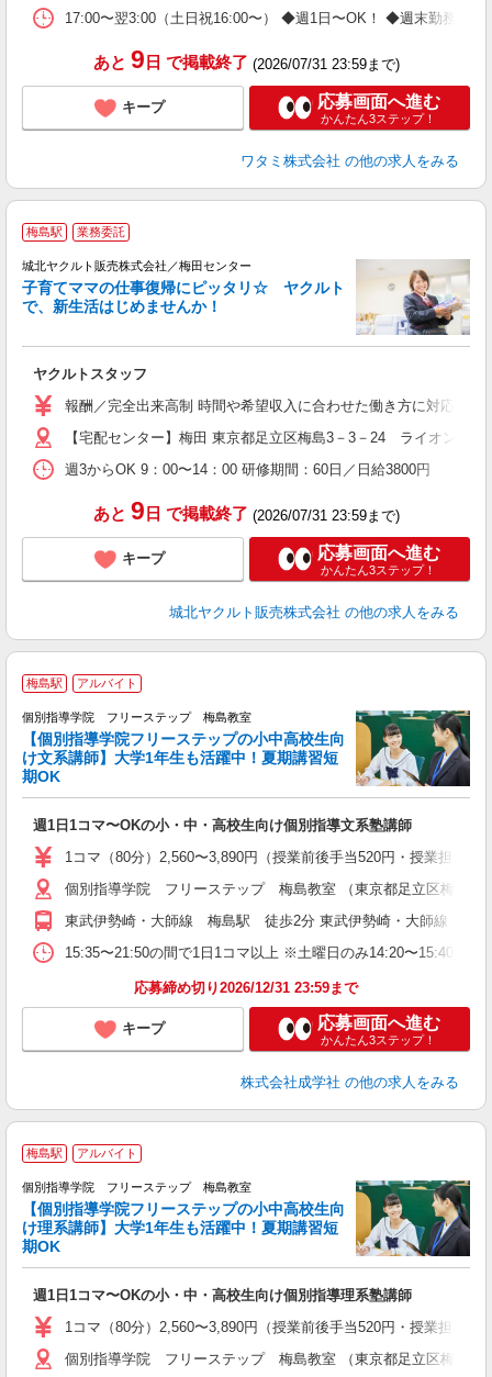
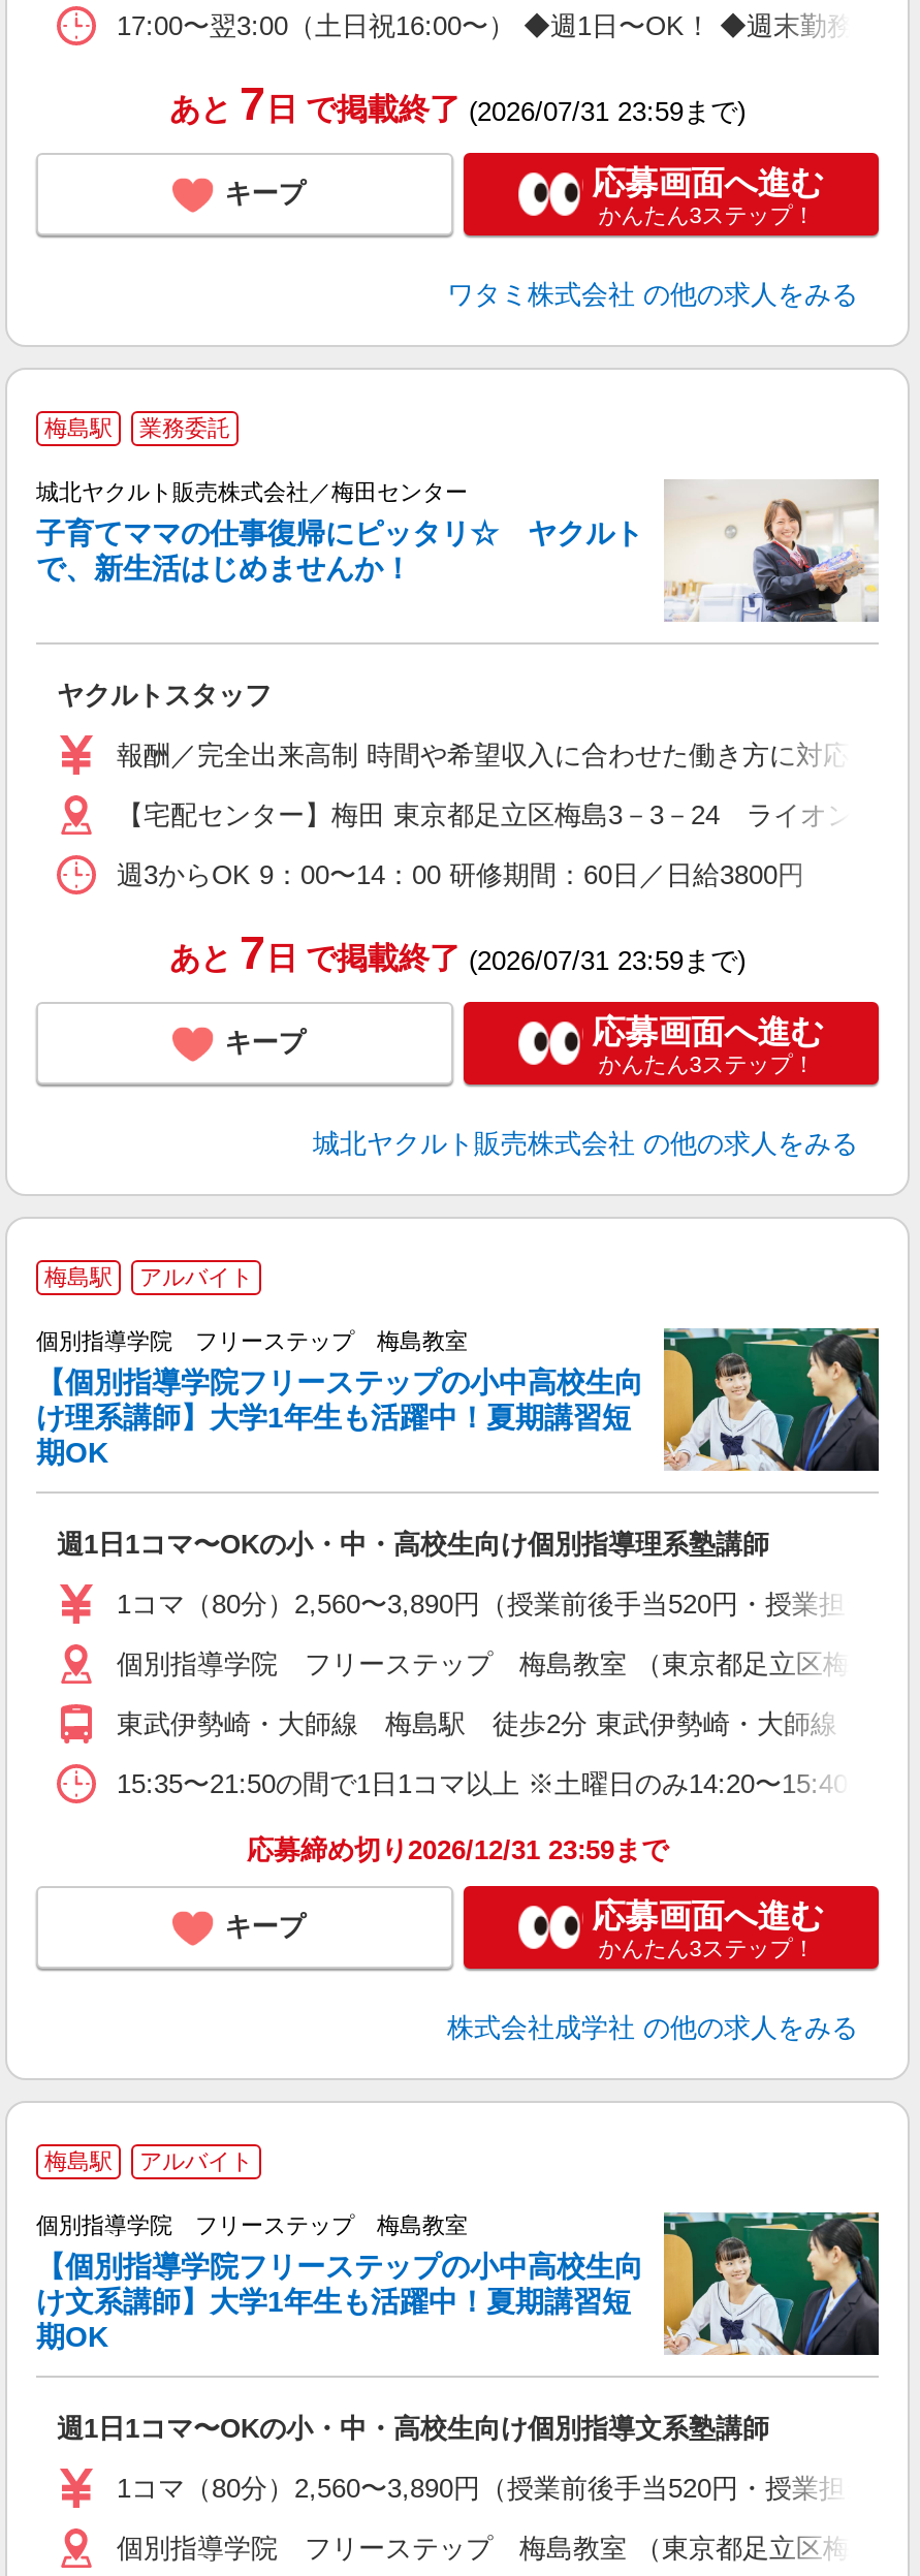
[93,46,399,74] あと 9日 で掲載終了(2026/07/31 23:59まで) -> [169,79,745,131] あと 7日 で掲載終了(2026/07/31 23:59まで)
[93,498,399,525] あと 9日 で掲載終了(2026/07/31 23:59まで) -> [169,928,745,980] あと 7日 で掲載終了(2026/07/31 23:59まで)
moved [22,749,338,767] -> [36,2285,631,2318]: け文系講師】大学1年生も活躍中！夏期講習短
moved [33,817,412,834] -> [57,2413,769,2444]: 週1日1コマ〜OKの小・中・高校生向け個別指導文系塾講師
moved [22,1219,338,1237] -> [36,1401,631,1434]: け理系講師】大学1年生も活躍中！夏期講習短
moved [33,1287,412,1304] -> [57,1529,769,1560]: 週1日1コマ〜OKの小・中・高校生向け個別指導理系塾講師

